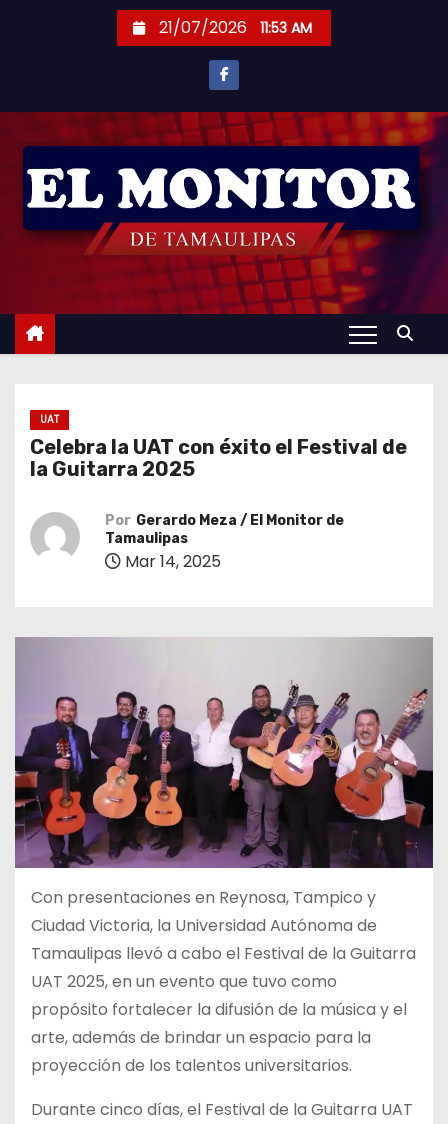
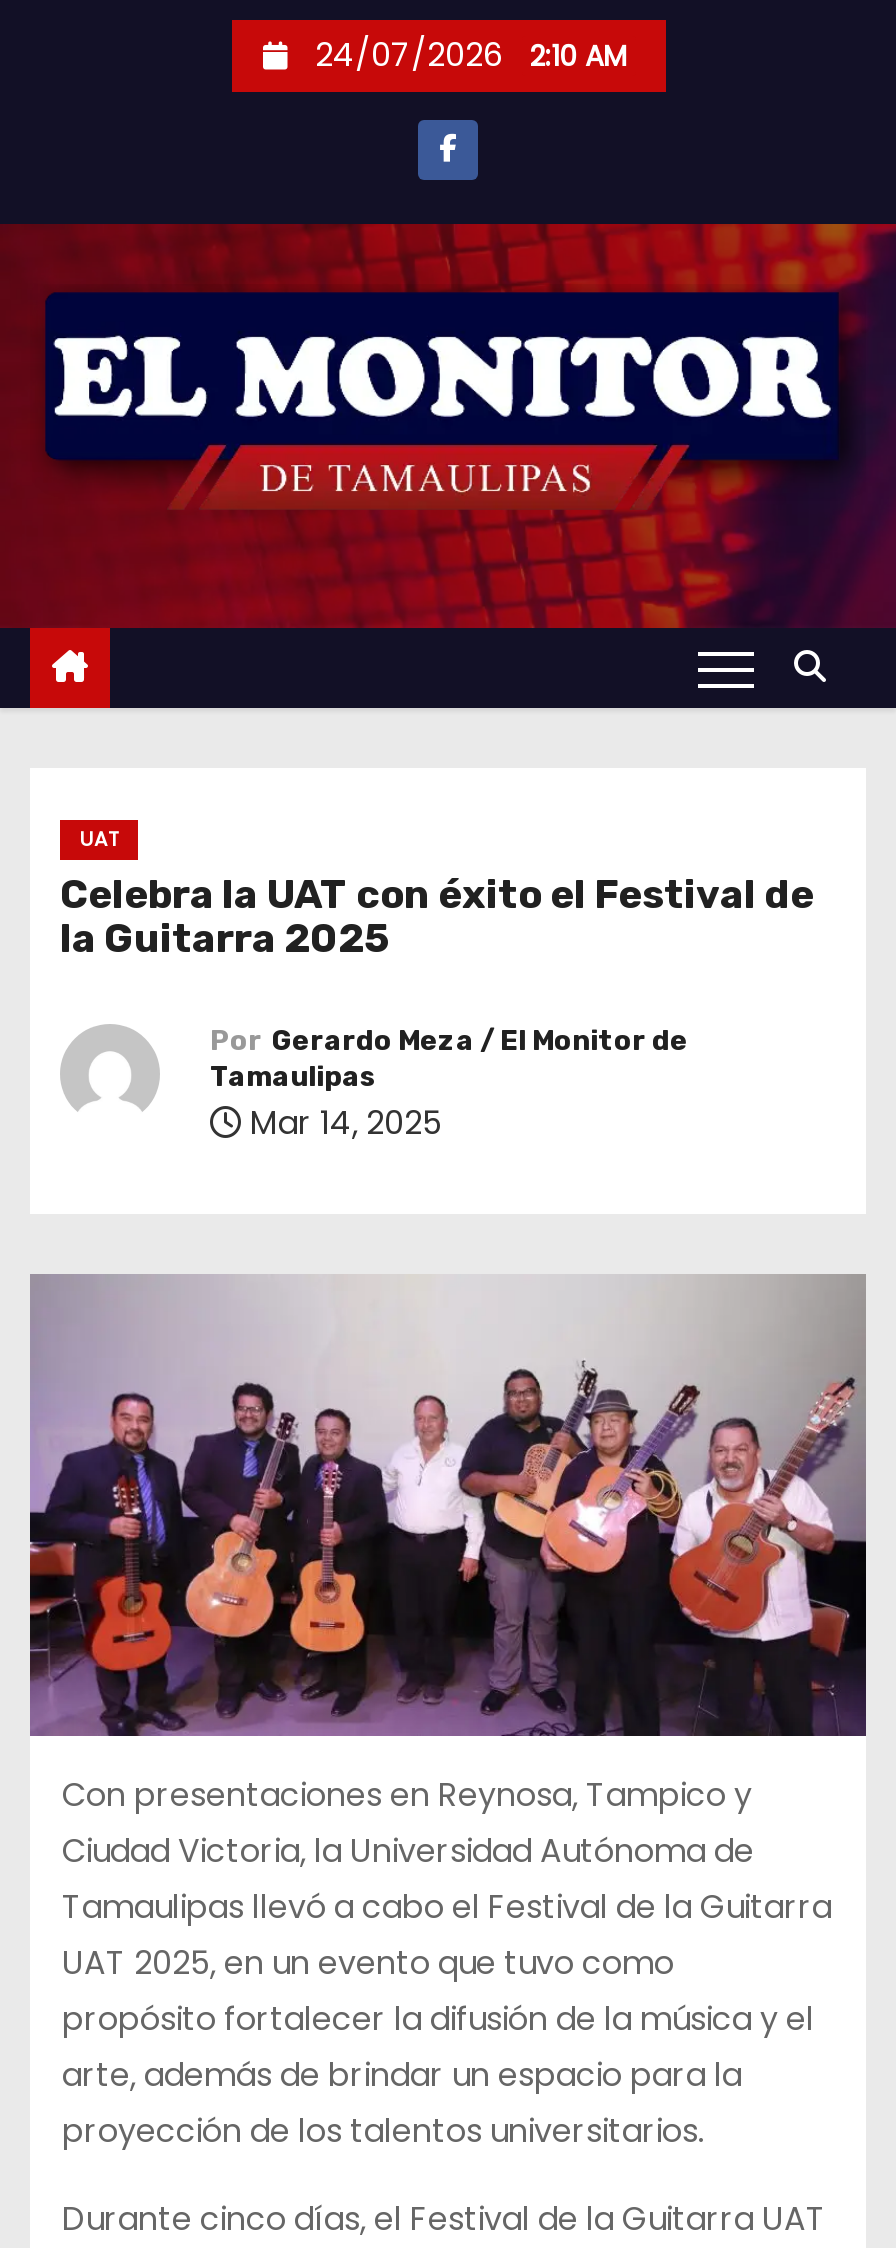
[155,16,312,39] 21/07/2026 11:53 AM -> [307,32,627,78] 24/07/2026 2:10 AM

